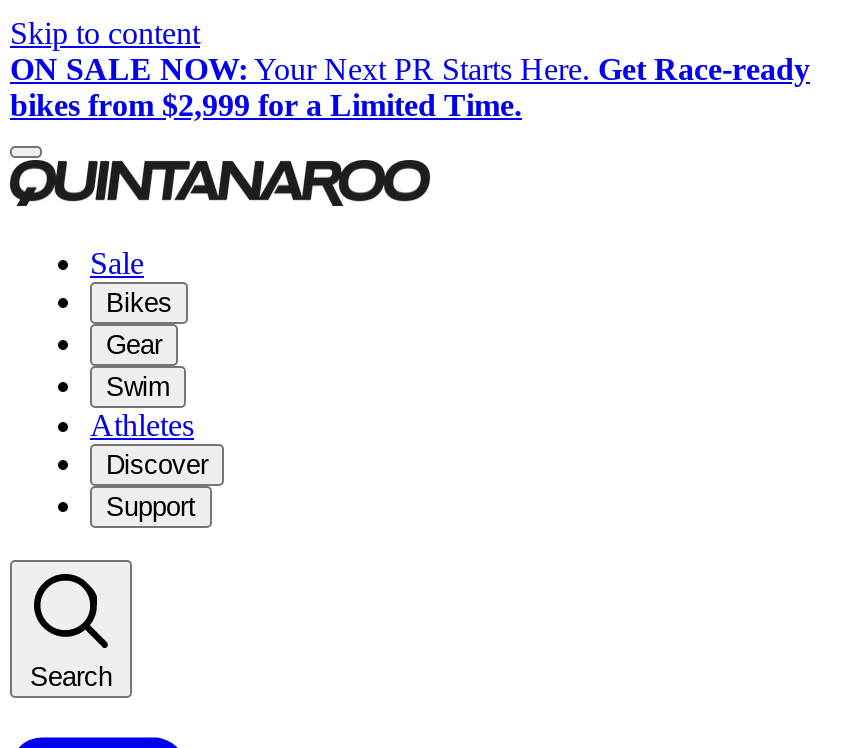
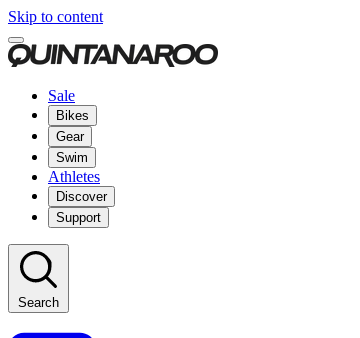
[10,52,810,122] ON SALE NOW: Your Next PR Starts Here. Get Race-ready | bikes from $2,999 for a Limited Time. -> none

